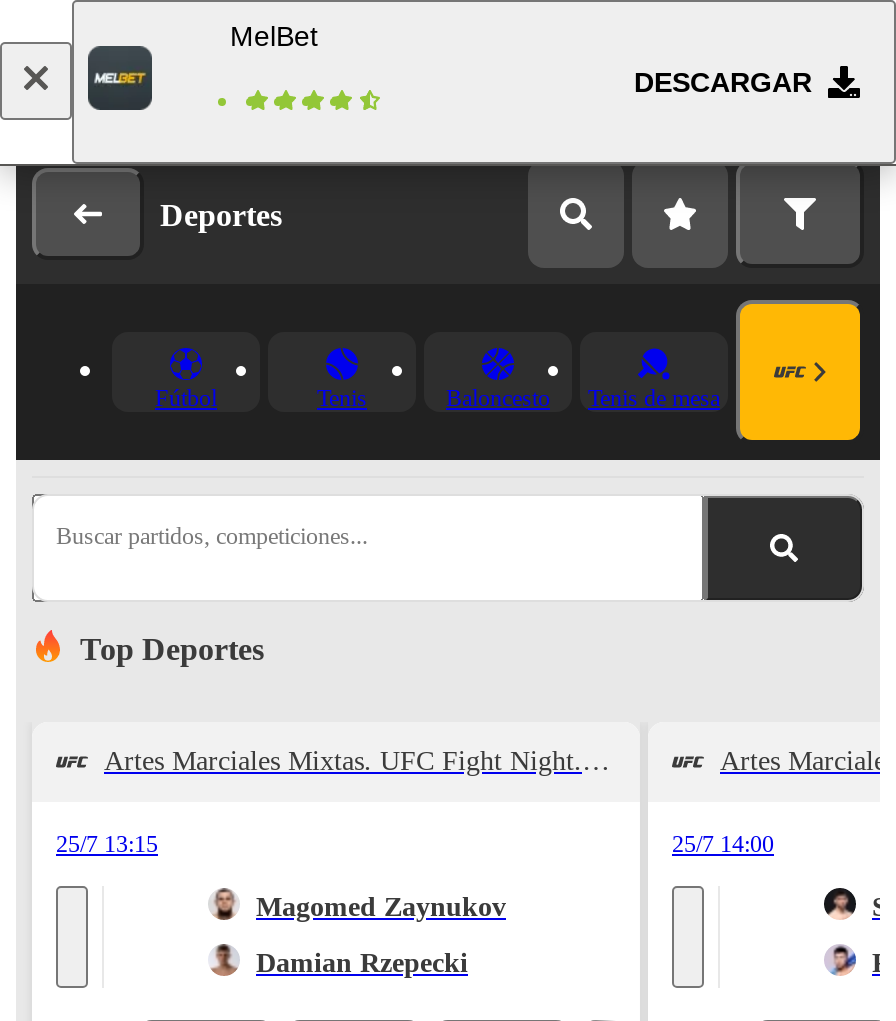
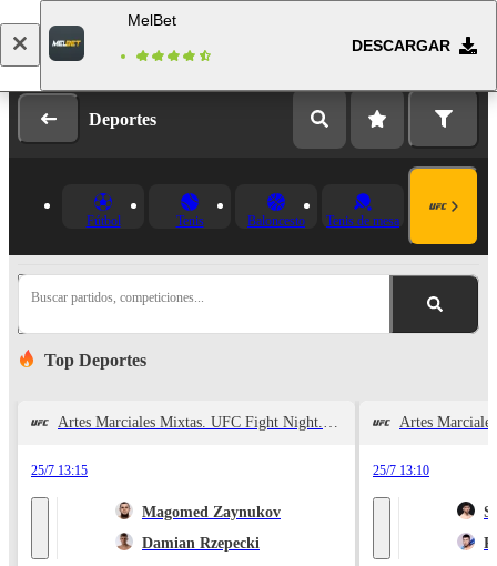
[672,830,774,858] 25/7 14:00 -> [373,463,429,479] 25/7 13:10

